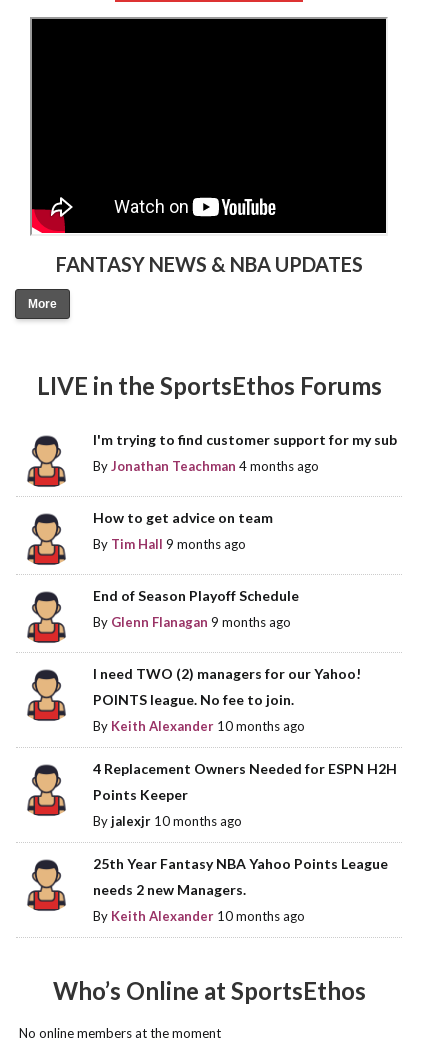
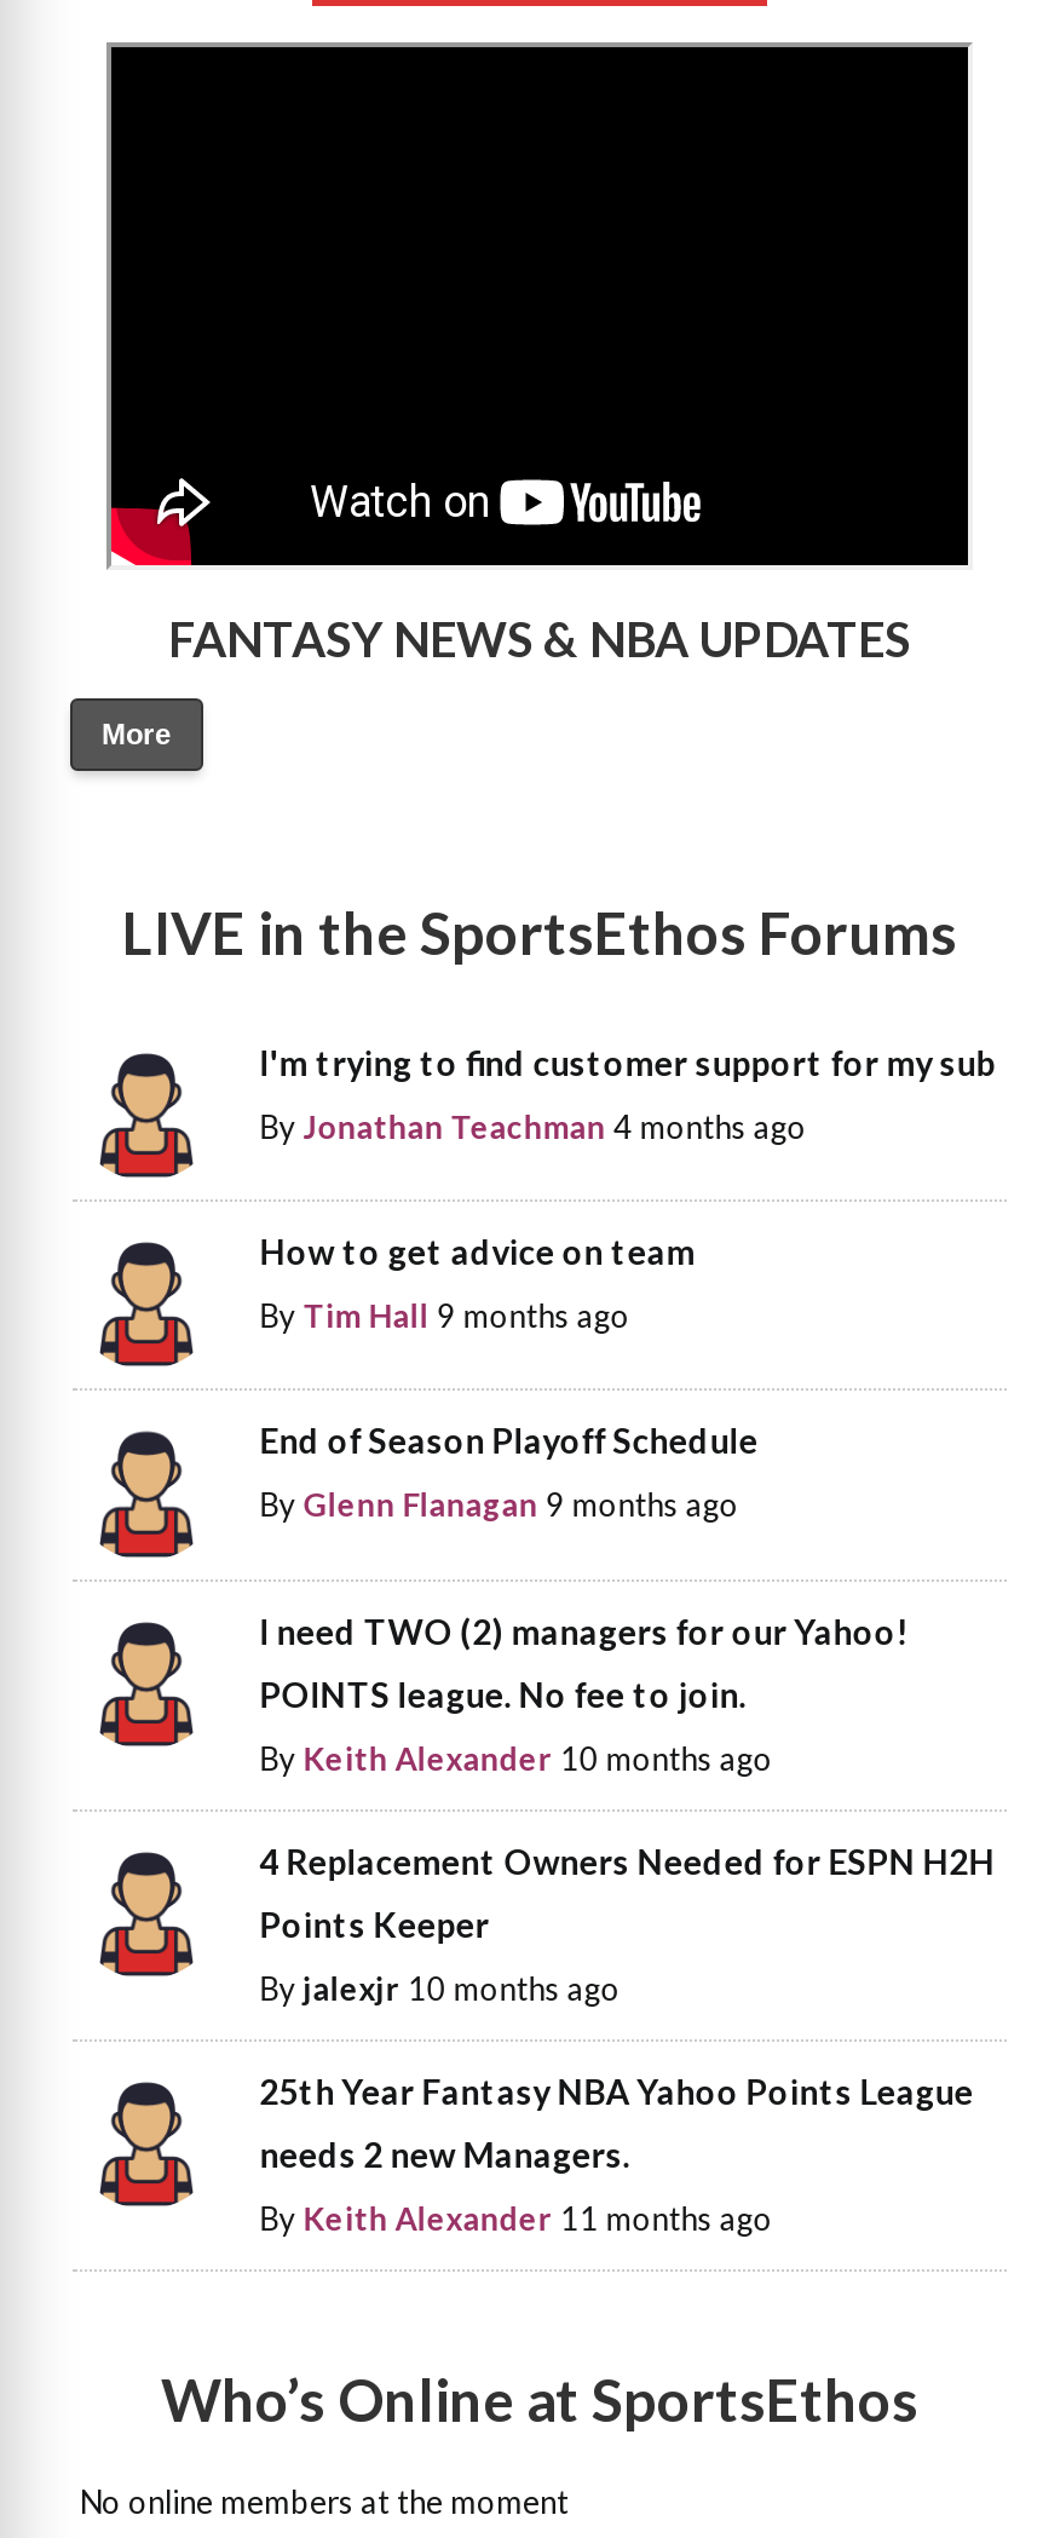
[93,908,305,924] By Keith Alexander 10 months ago -> [259,2198,772,2237] By Keith Alexander 11 months ago

